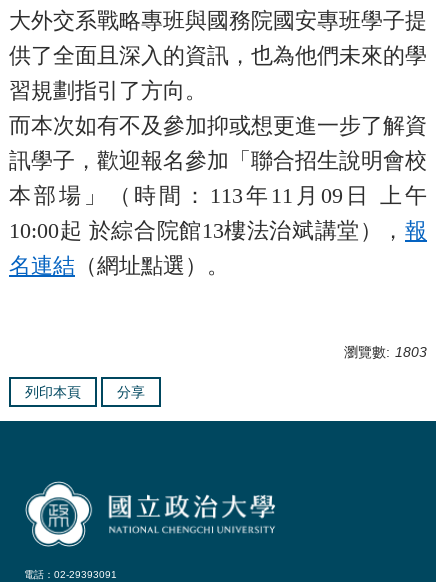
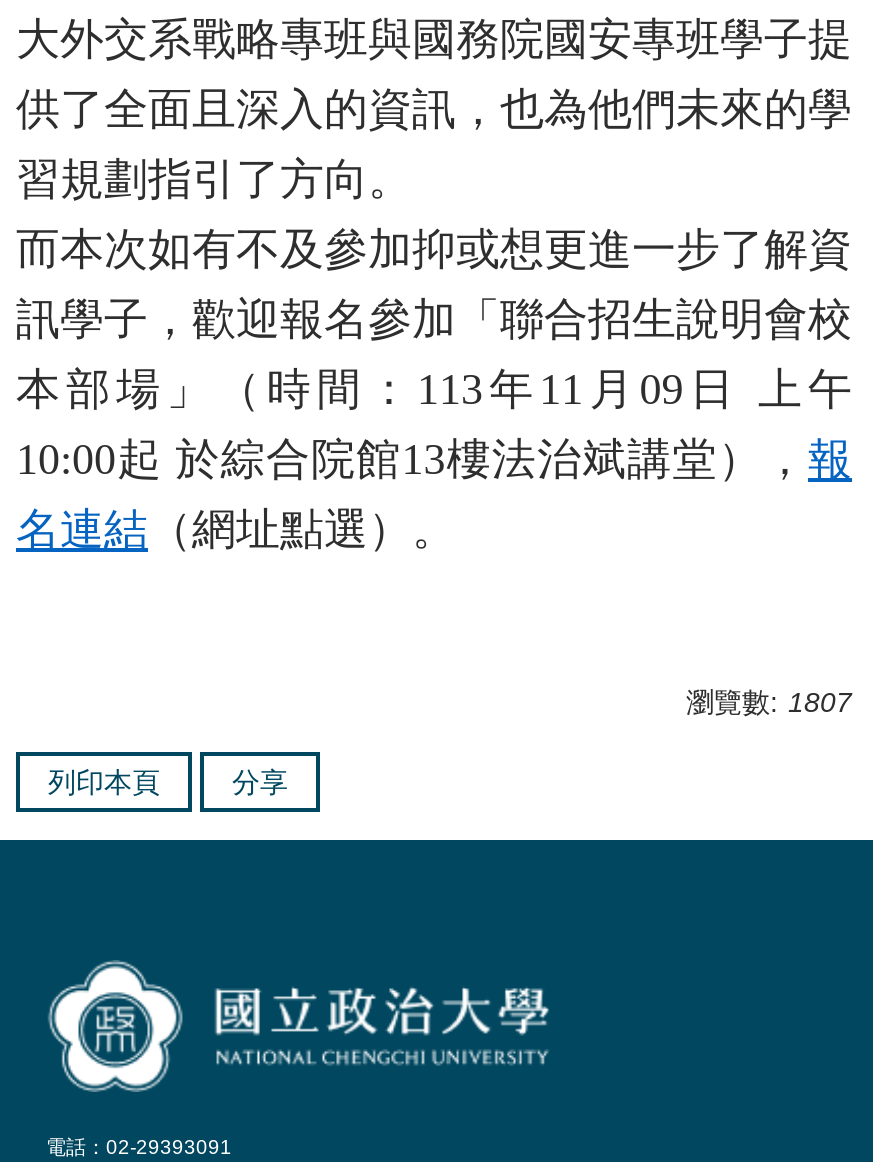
[344,344,427,360] 瀏覽數: 1803 -> [686,685,852,717] 瀏覽數: 1807

